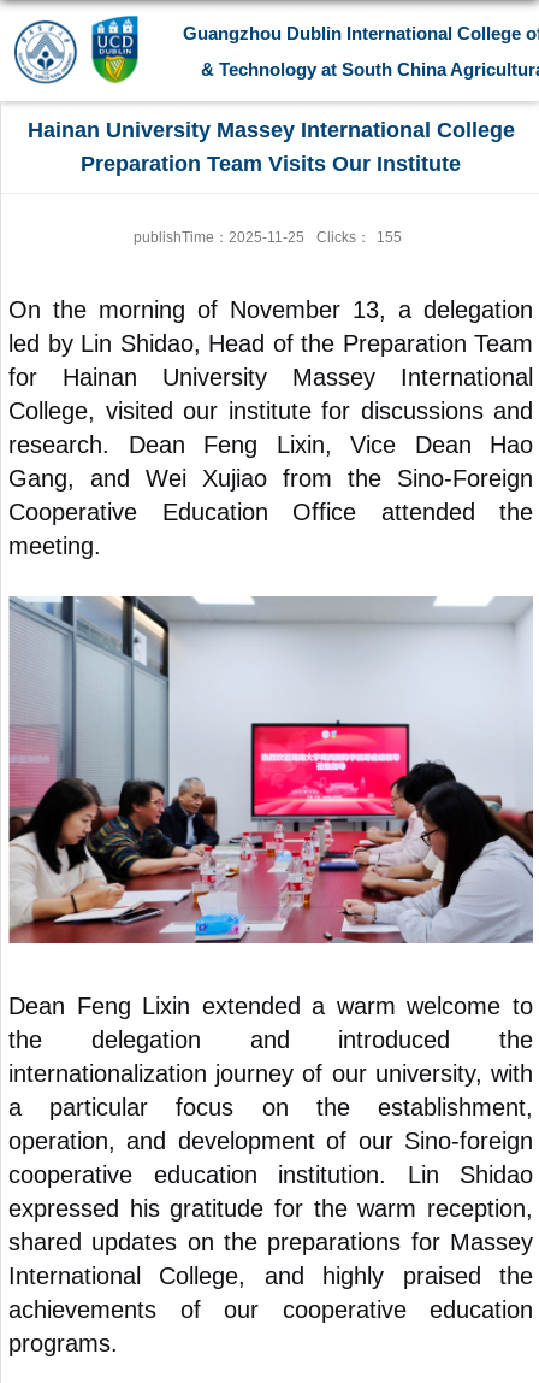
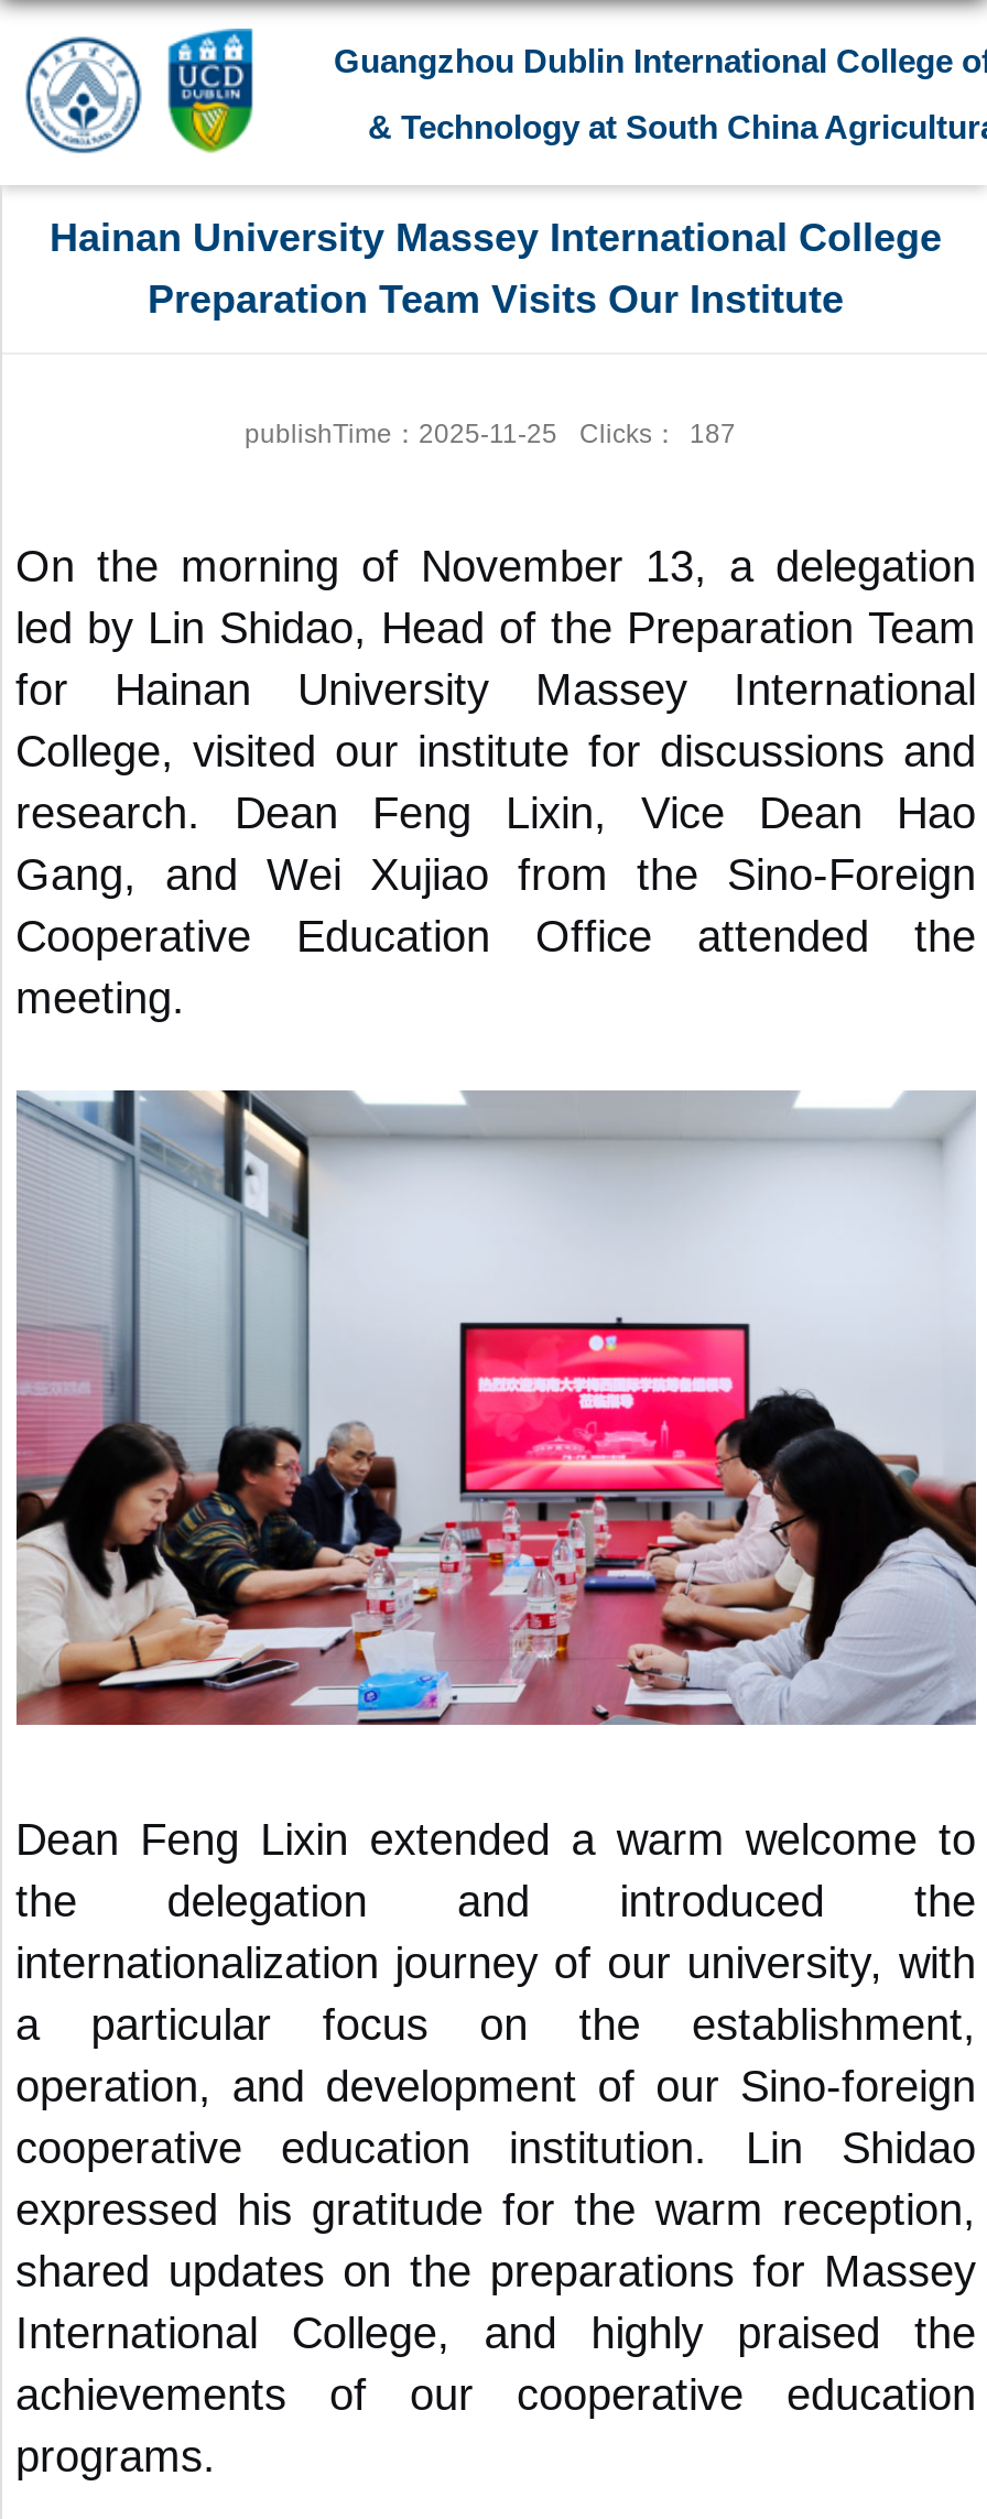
[134,228,402,245] publishTime：2025-11-25 Clicks： 155 -> [245,418,736,449] publishTime：2025-11-25 Clicks： 187

